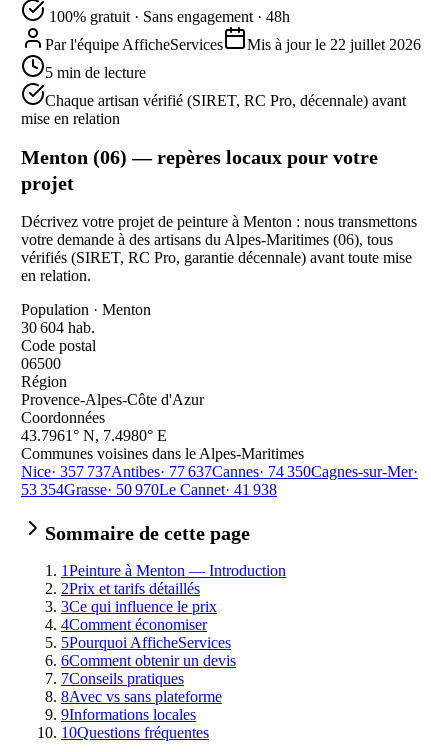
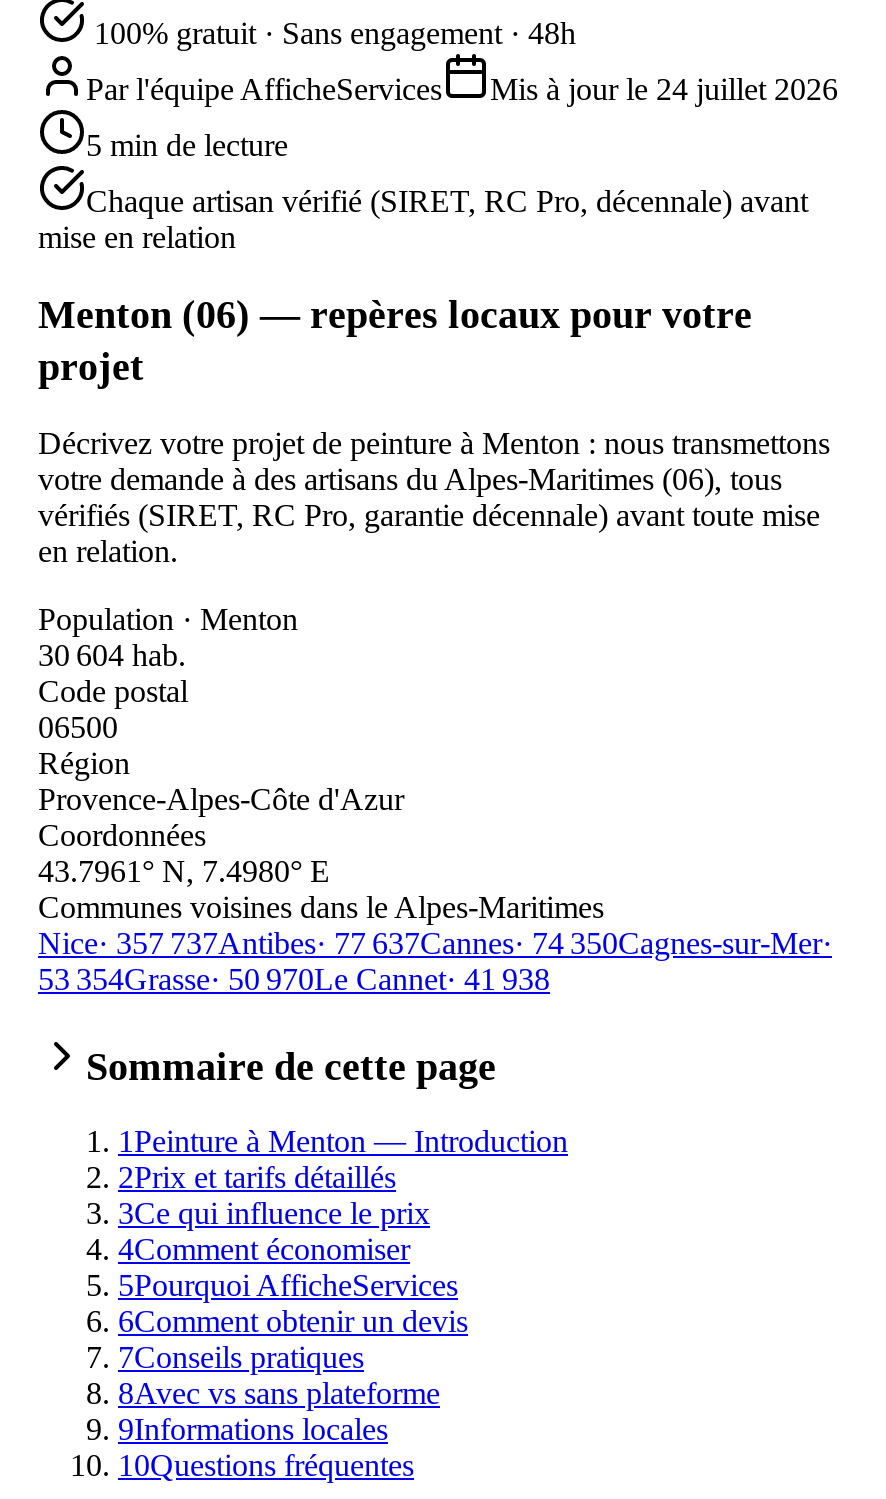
[247,36,421,53] Mis à jour le 22 juillet 2026 -> [490,72,838,106] Mis à jour le 24 juillet 2026

